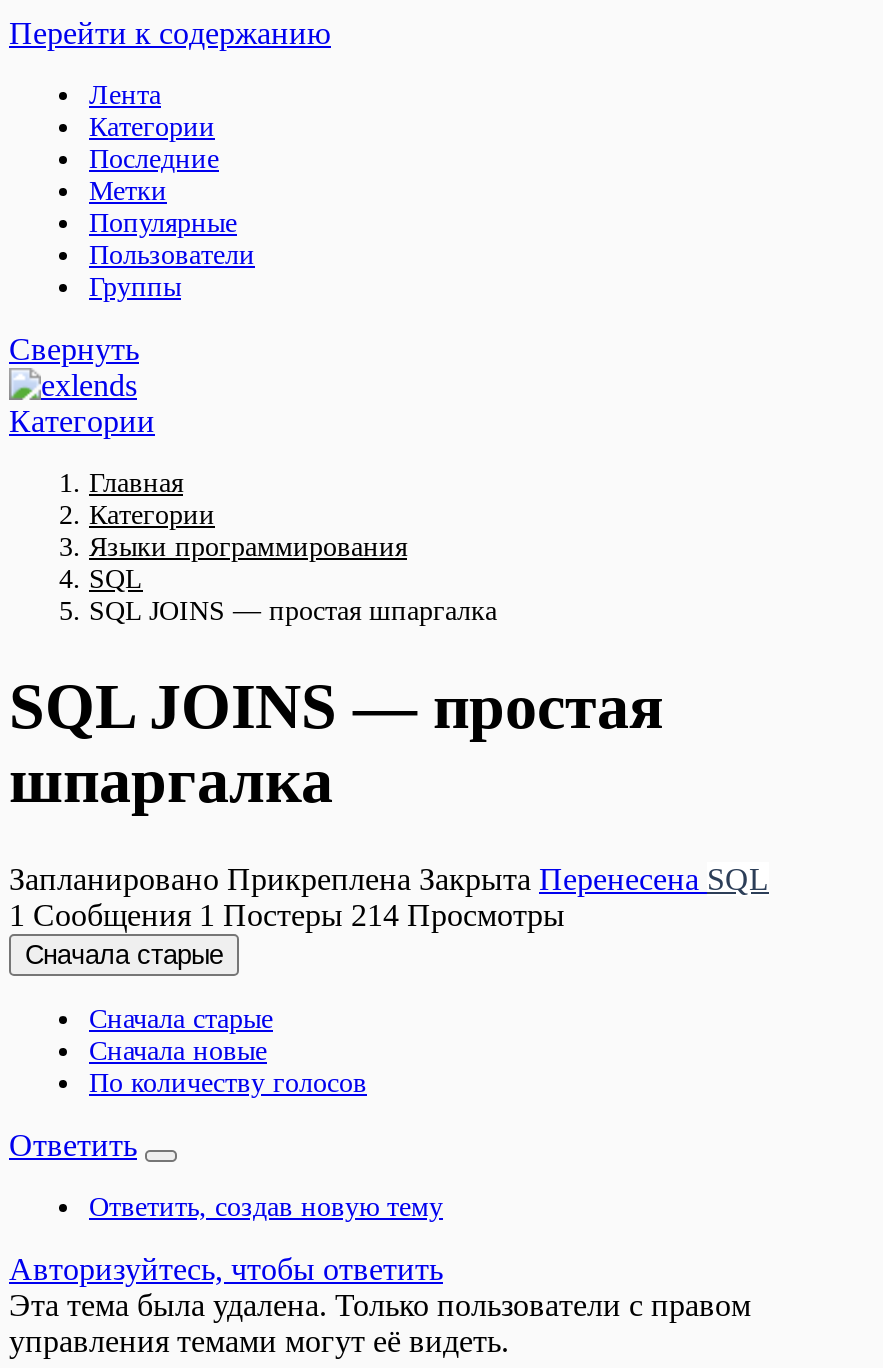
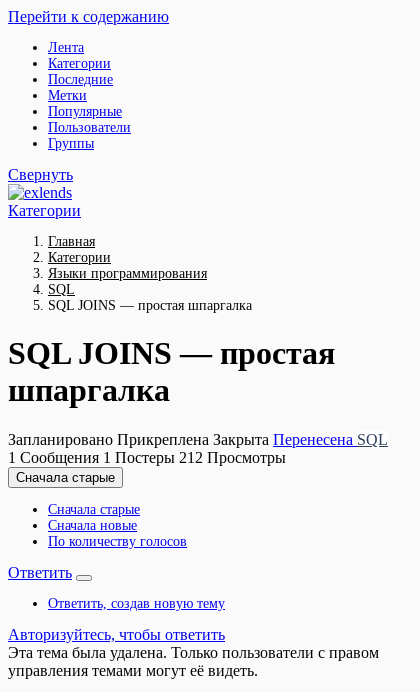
[9,898,565,932] 1 Сообщения 1 Постеры 214 Просмотры -> [8,449,286,466] 1 Сообщения 1 Постеры 212 Просмотры

